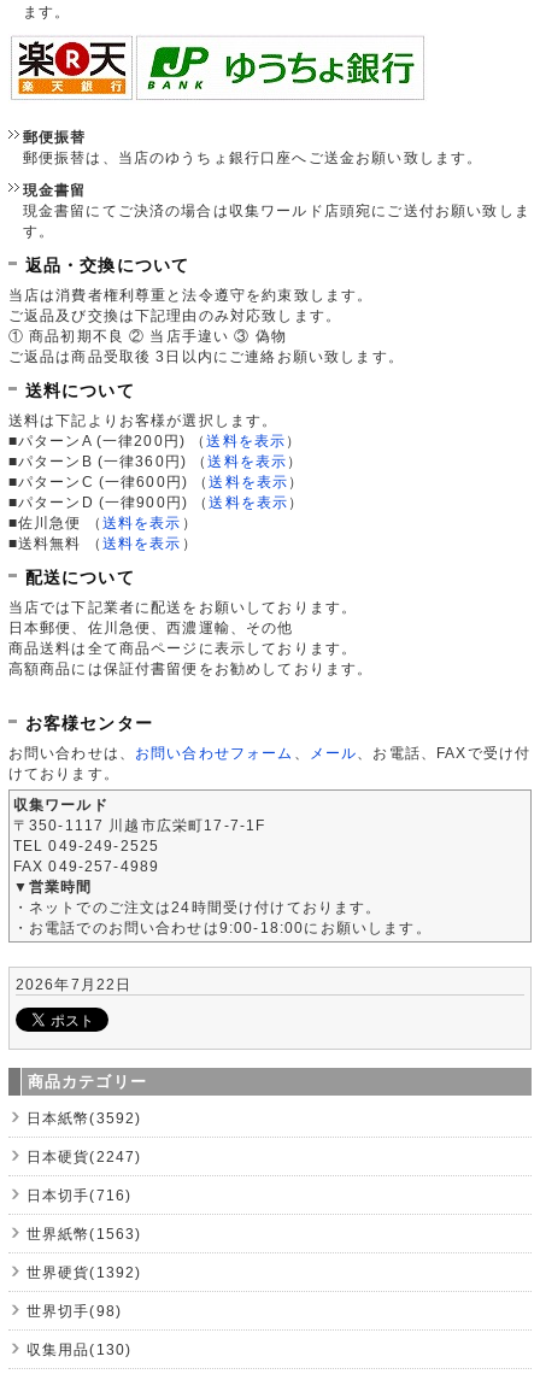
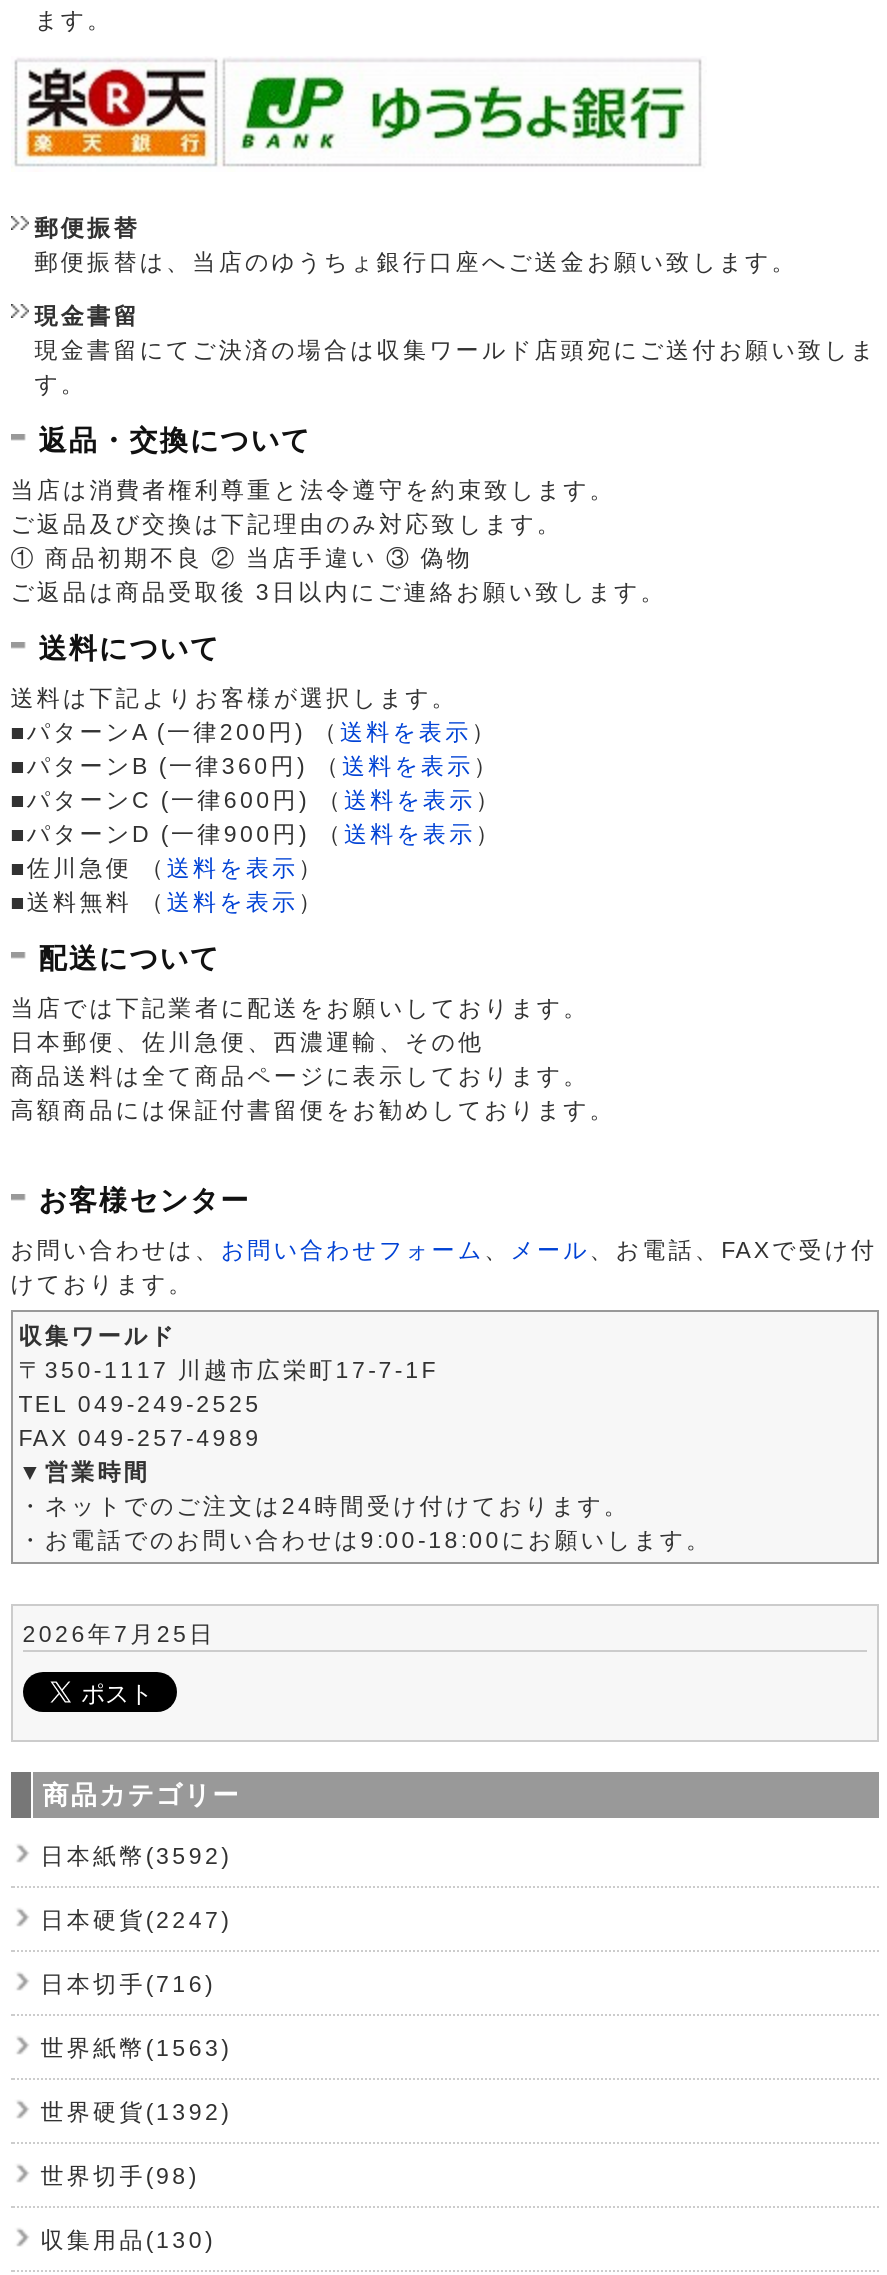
[15,976,132,992] 2026年7月22日 -> [22,1619,216,1645] 2026年7月25日

